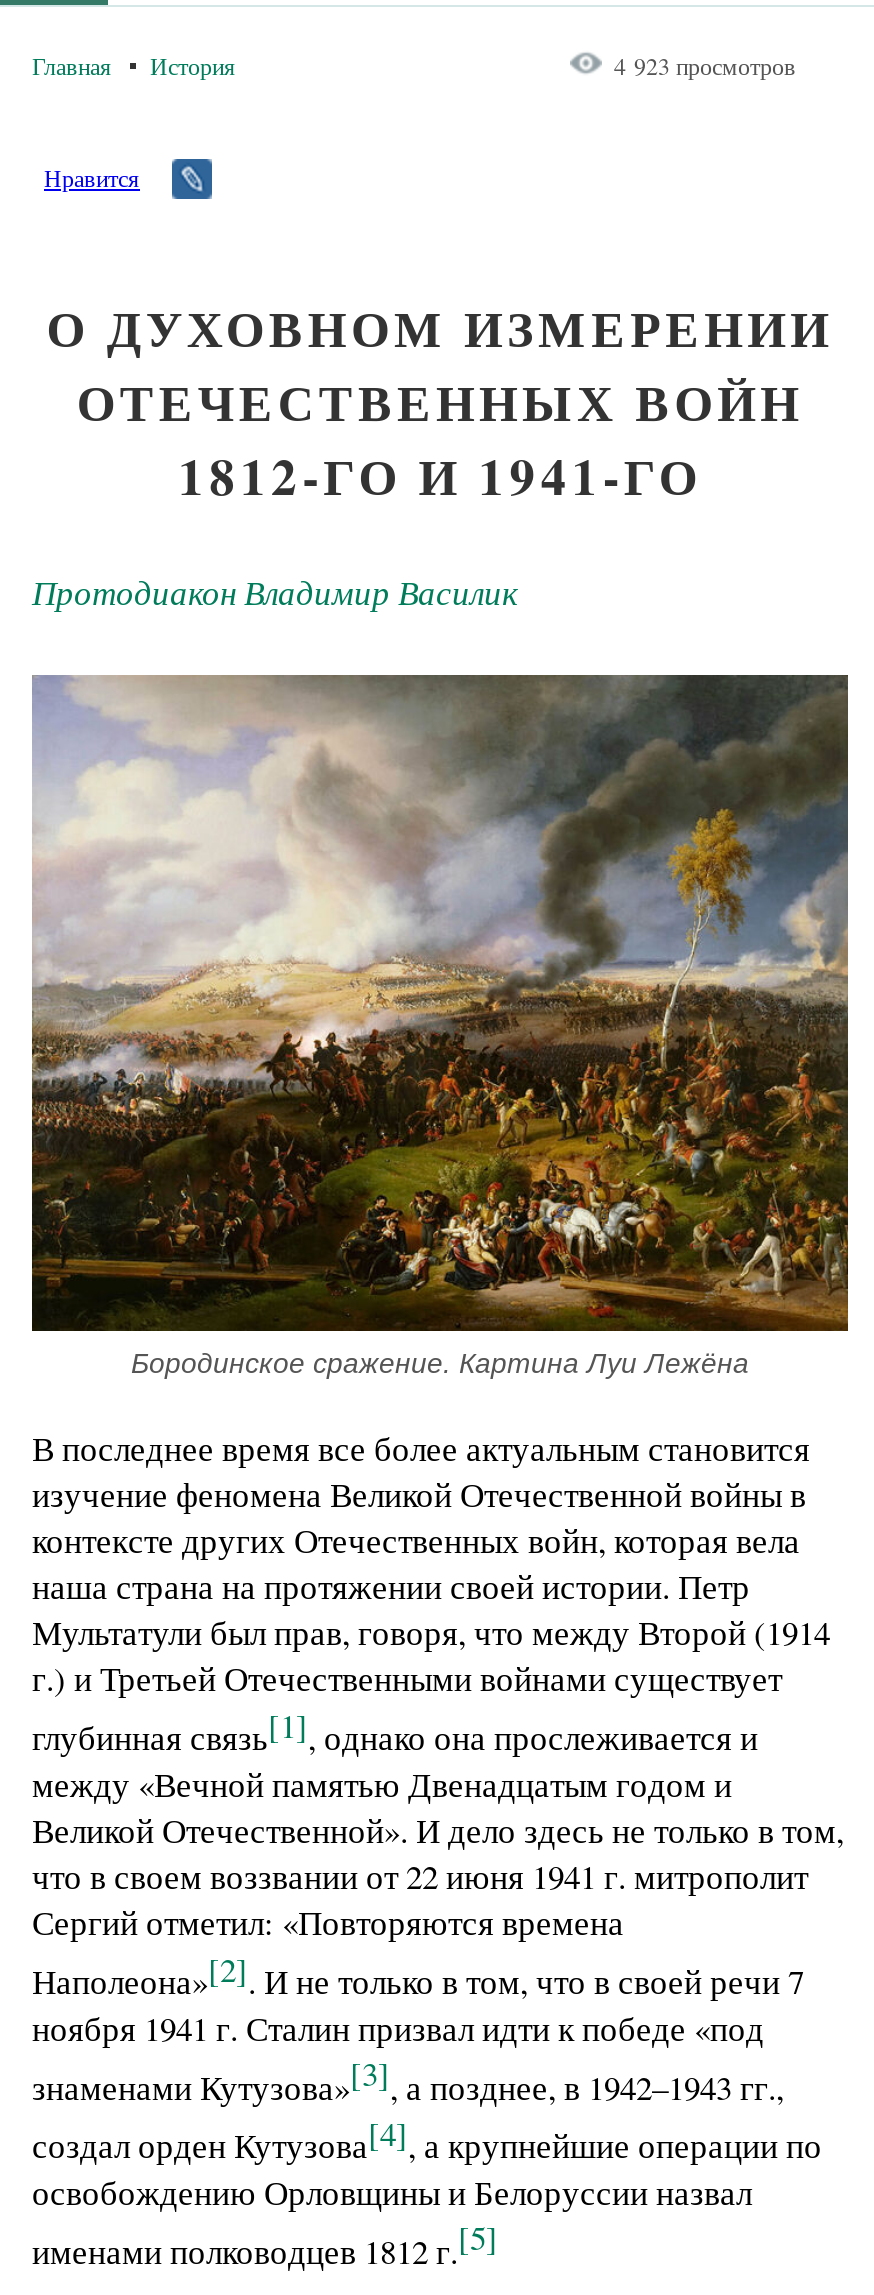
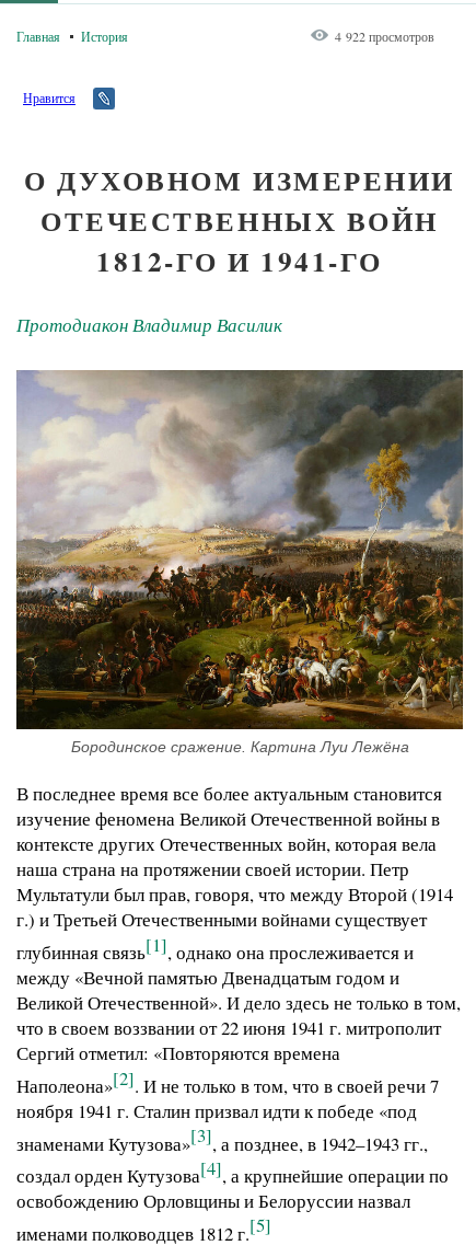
[614,49,796,81] 4 923 просмотров -> [335,27,434,45] 4 922 просмотров

